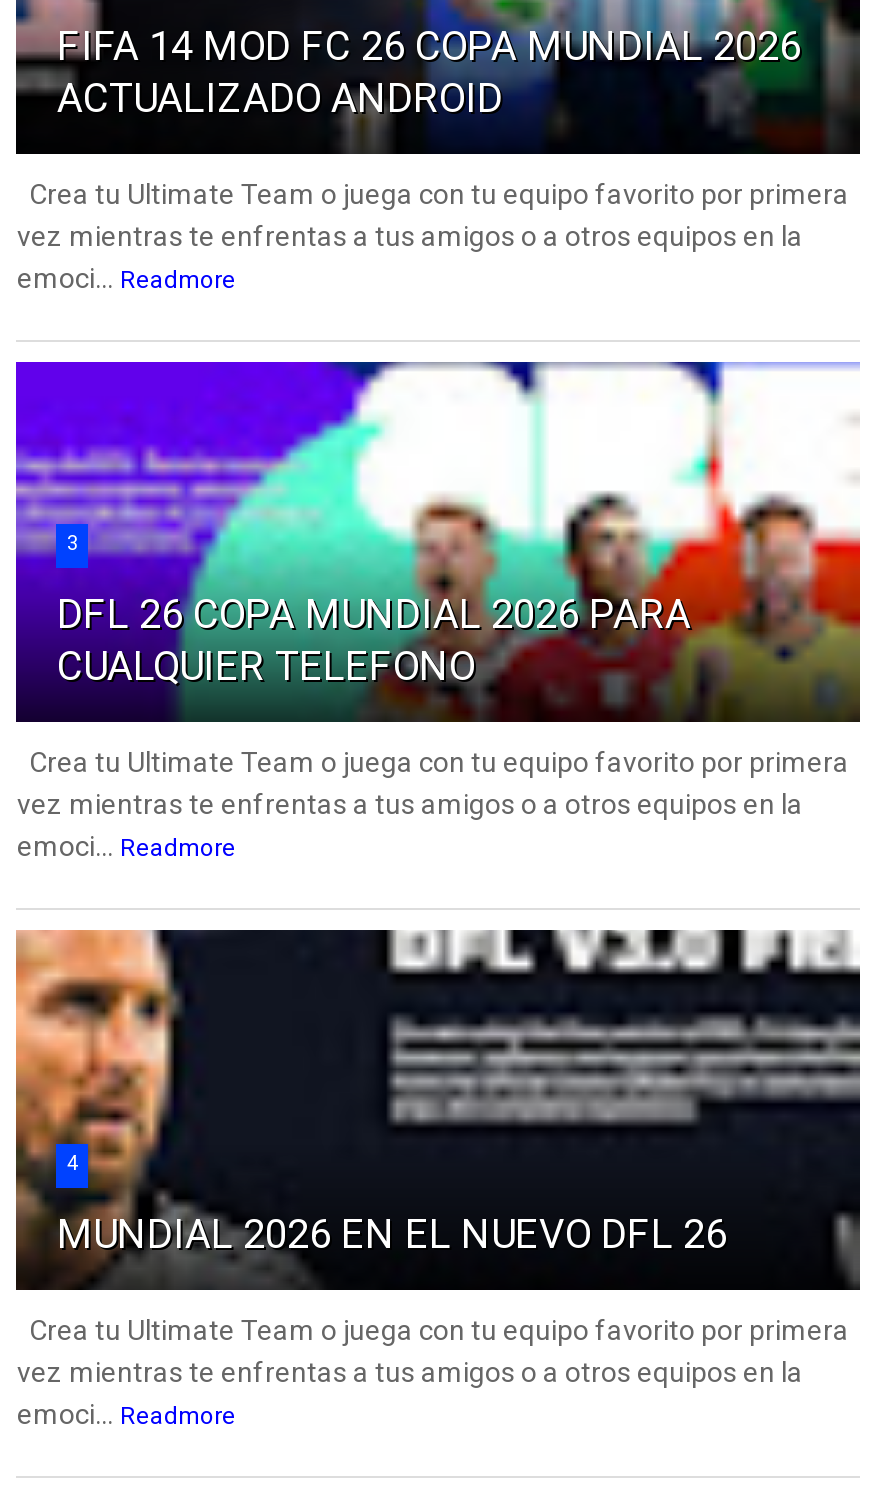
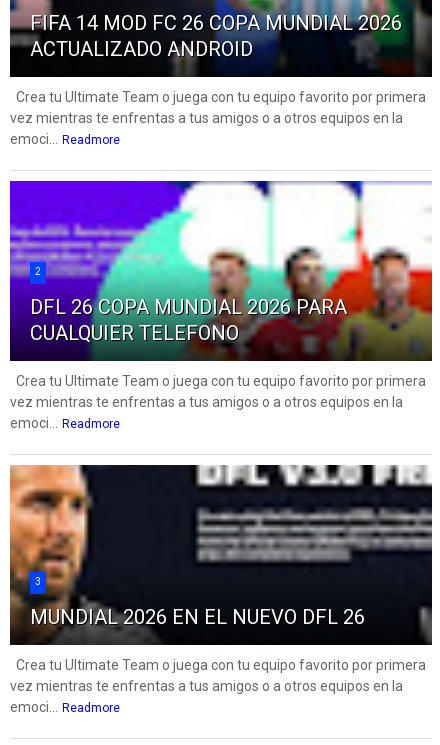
[67,532,79,554] 3 -> [35,266,41,277] 2
[67,1152,79,1174] 4 -> [35,576,41,587] 3

